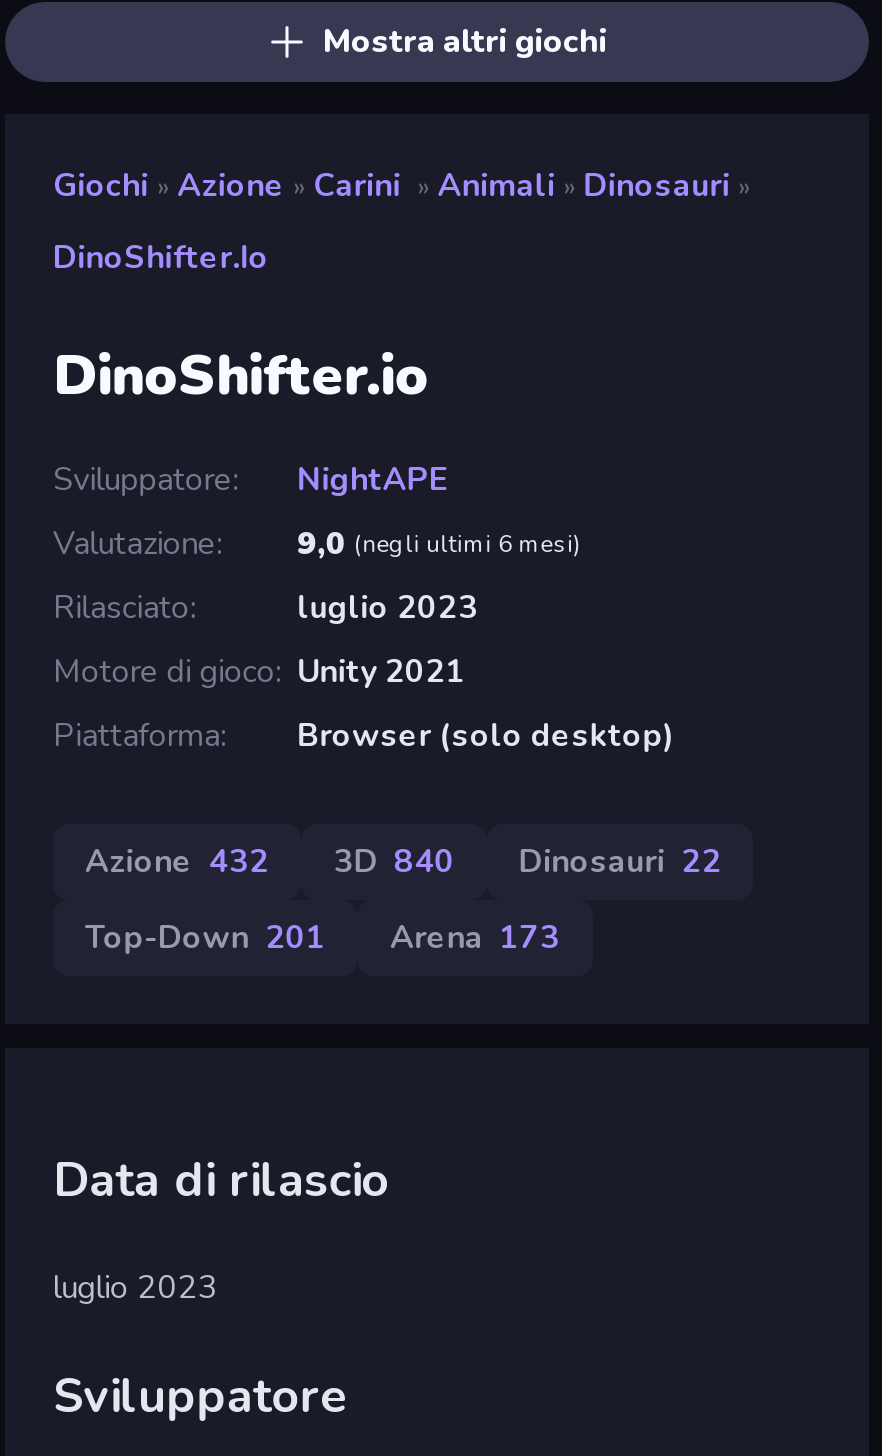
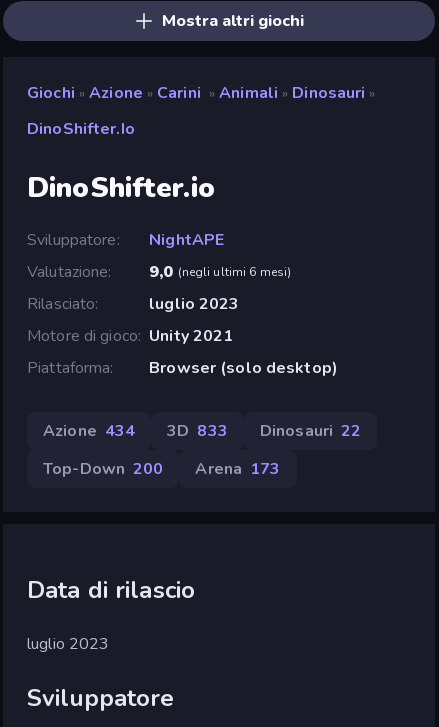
[85,840,269,884] Azione 432 -> [43,420,135,442] Azione 434
[333,840,455,884] 3D 840 -> [167,420,228,442] 3D 833
[85,916,560,960] Top-Down 201 Arena 173 -> [43,458,280,480] Top-Down 200 Arena 173

